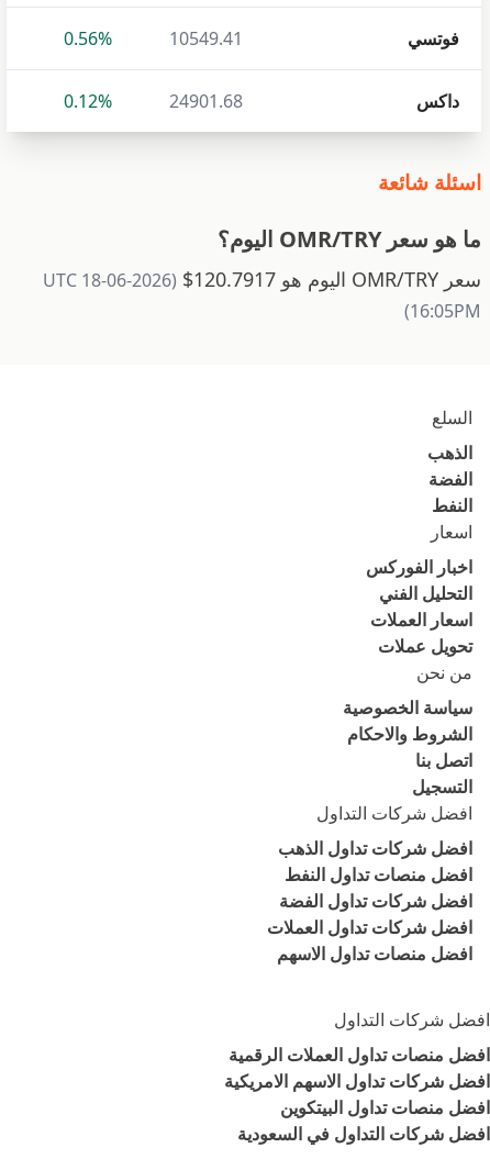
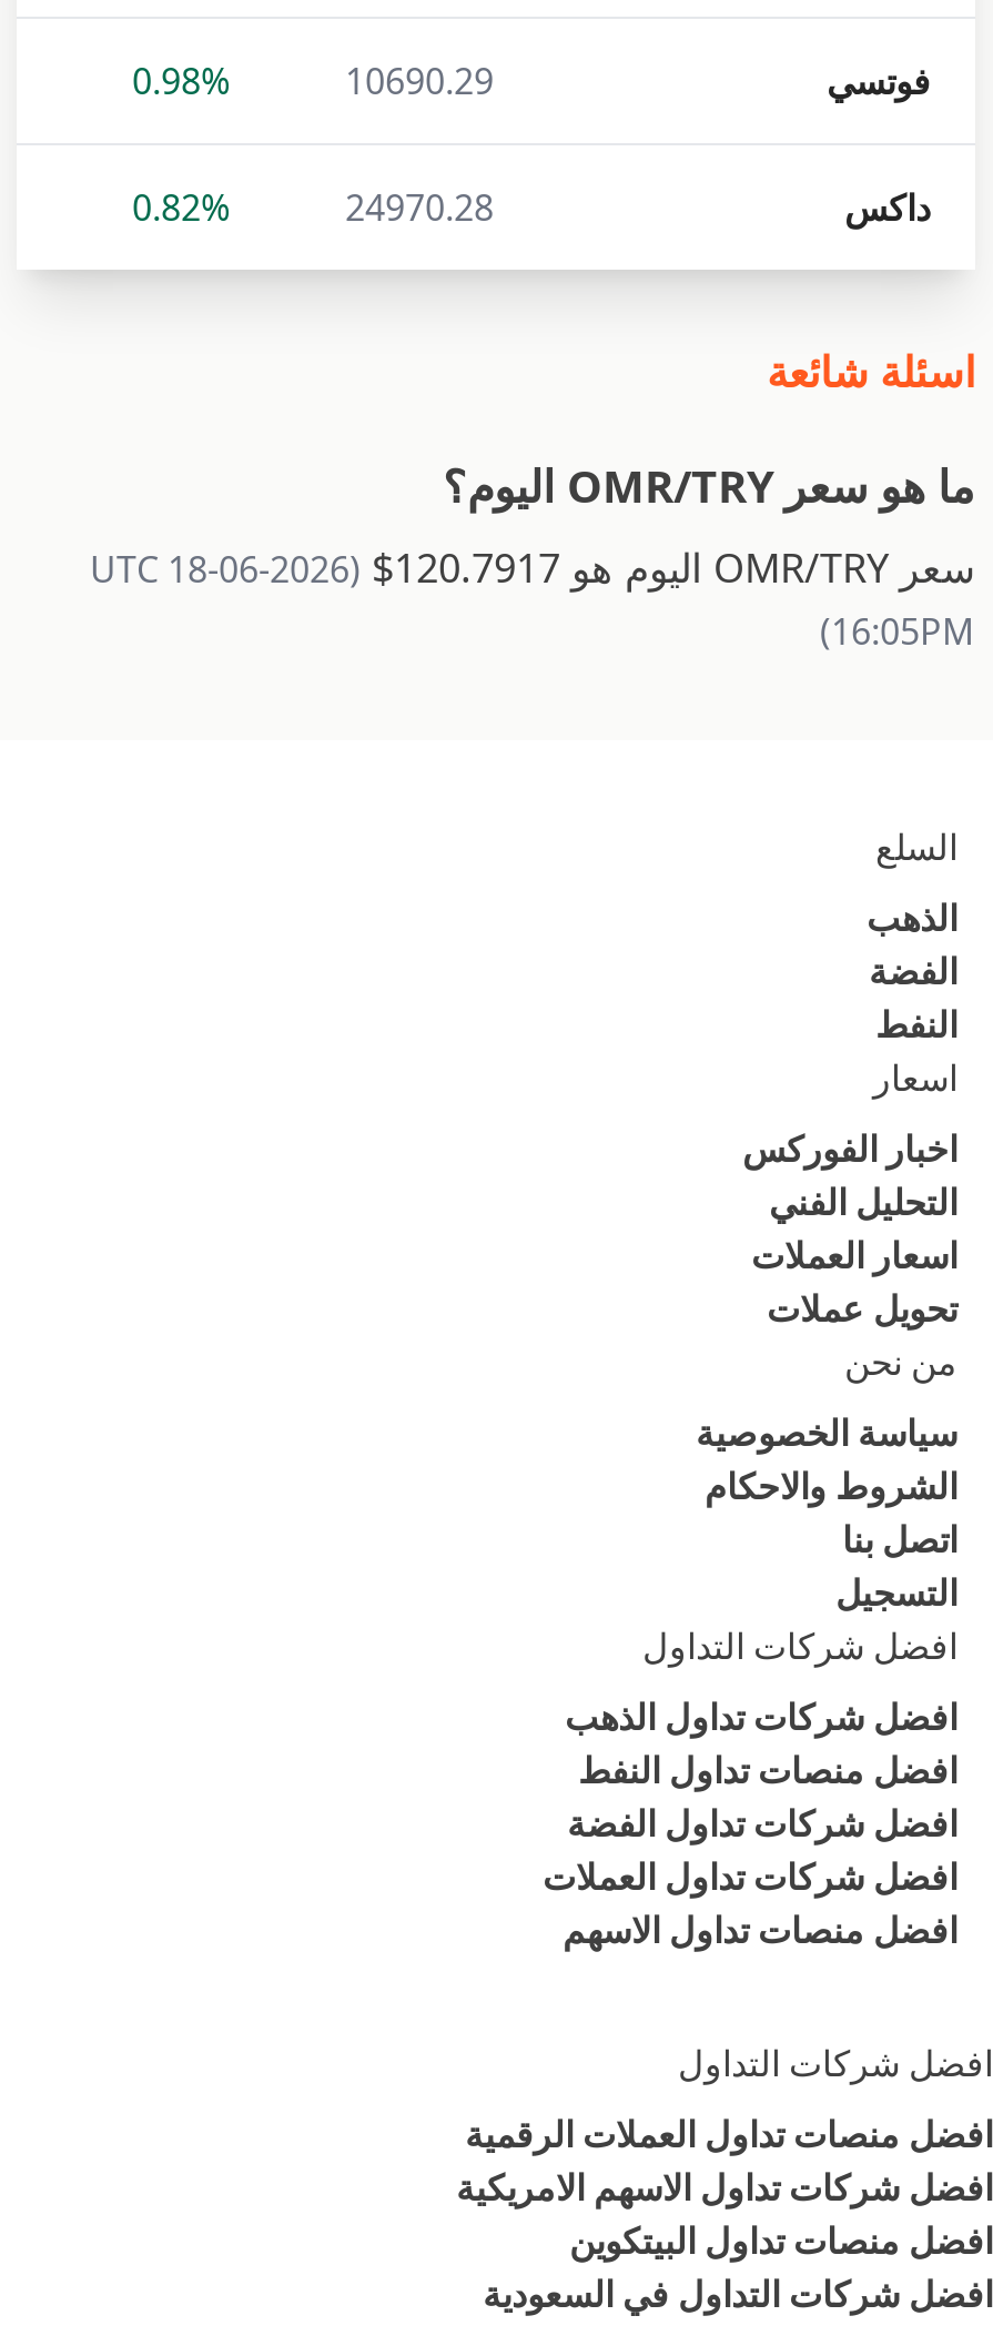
[64,26,112,50] 0.56% -> [132,55,230,104] 0.98%
[169,26,243,50] 10549.41 -> [345,55,494,104] 10690.29
[64,88,112,113] 0.12% -> [132,182,230,231] 0.82%
[169,88,243,113] 24901.68 -> [345,182,494,231] 24970.28

